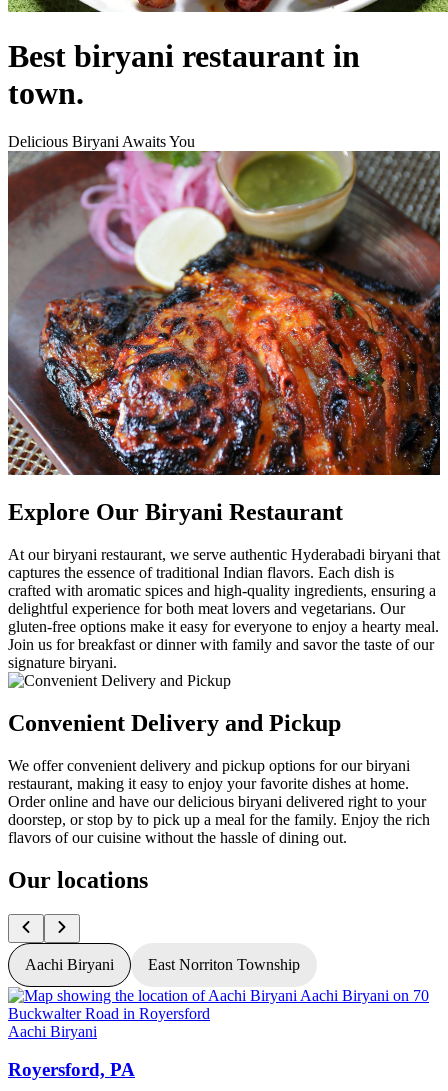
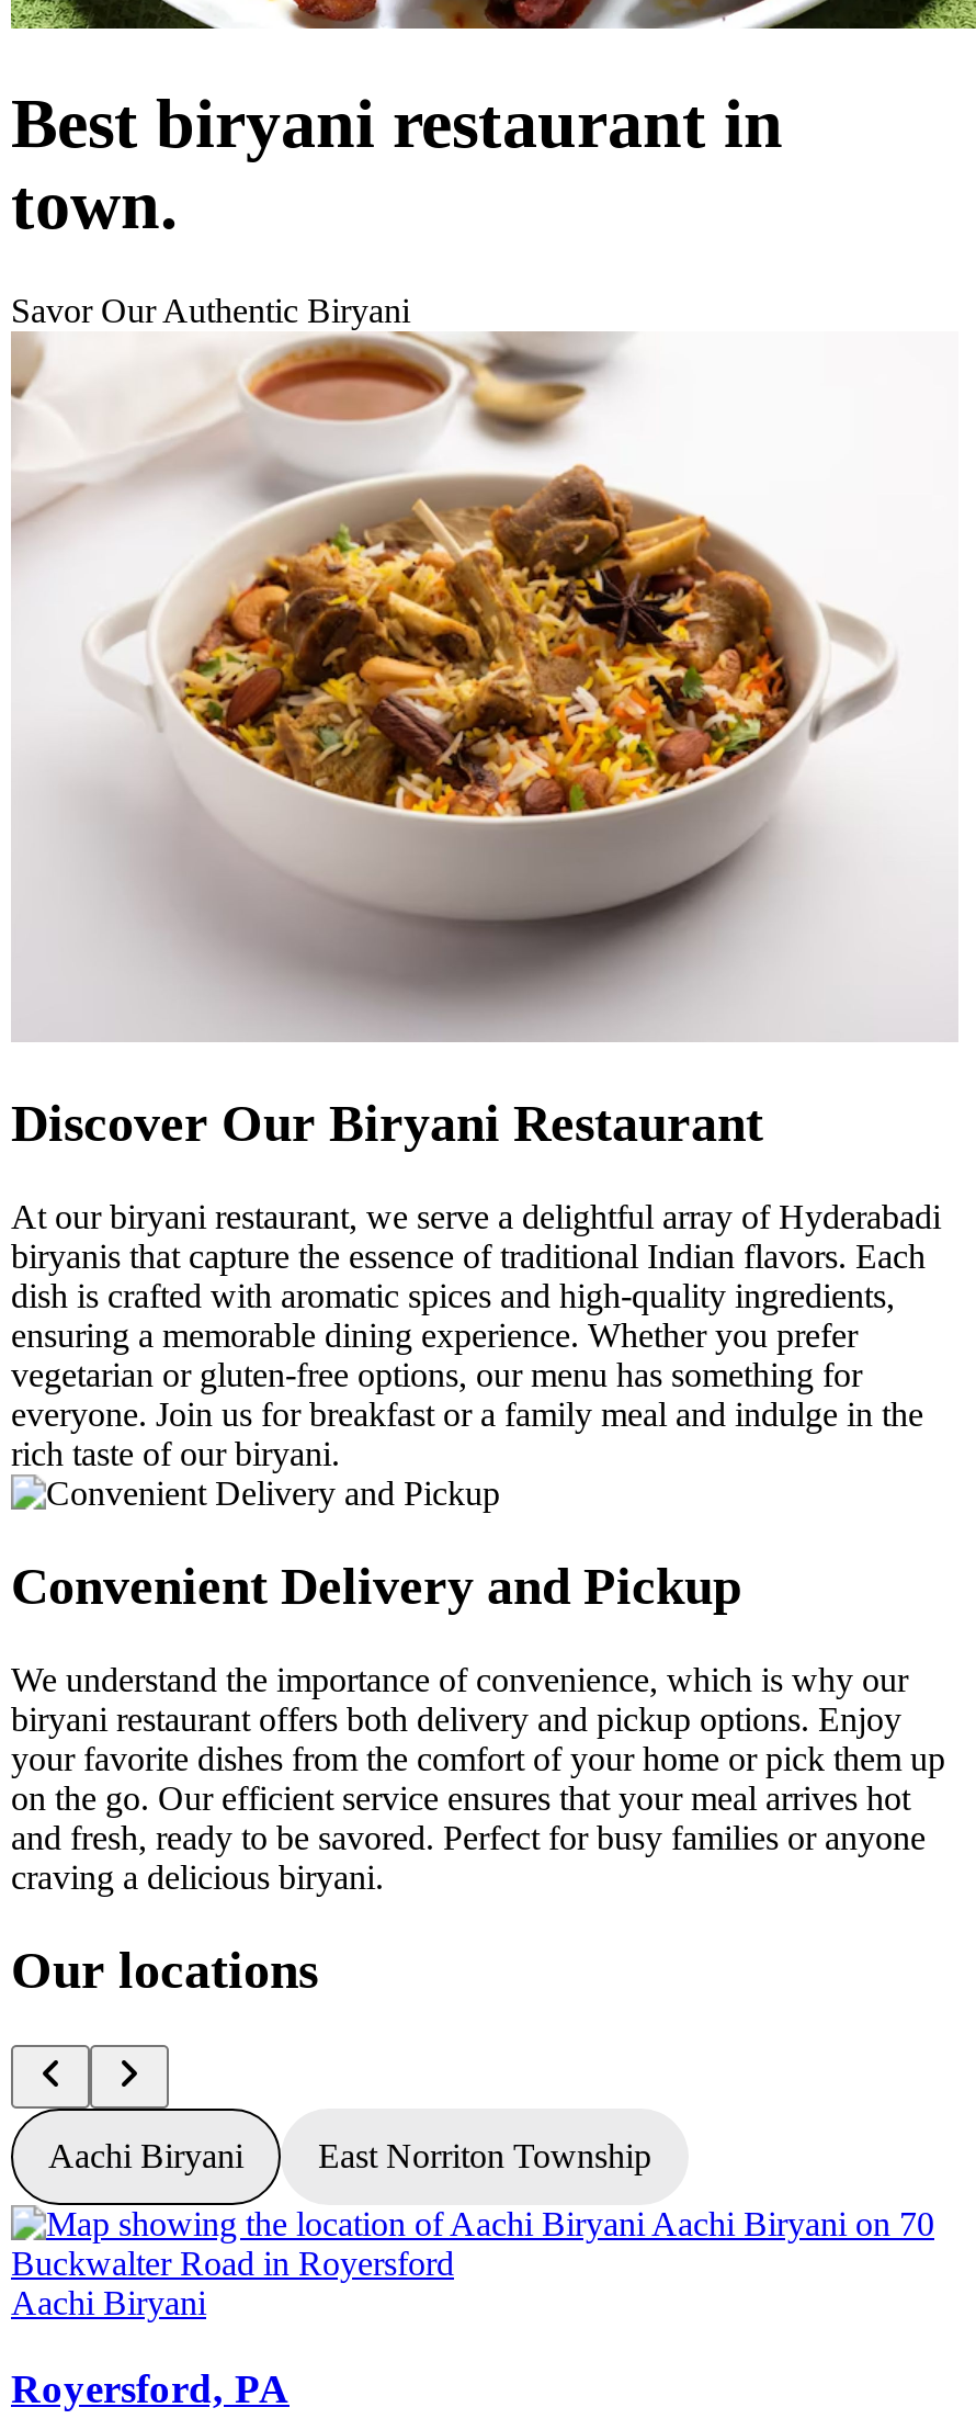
[8,133,195,150] Delicious Biryani Awaits You -> [11,292,410,330] Savor Our Authentic Biryani
[7,150,441,525] [image] | Explore Our Biryani Restaurant -> [11,331,958,1152] [image] | Discover Our Biryani Restaurant
[8,546,440,671] At our biryani restaurant, we serve authentic Hyderabadi biryani that | captures the essence of traditional Indian flavors. Each dish is | crafted with aromatic spices and high-quality ingredients, ensuring a | delightful experience for both meat lovers and vegetarians. Our | gluten-free options make it easy for everyone to enjoy a hearty meal. | Join us for breakfast or dinner with family and savor the taste of our | signature biryani. -> [11,1198,941,1472] At our biryani restaurant, we serve a delightful array of Hyderabadi | biryanis that capture the essence of traditional Indian flavors. Each | dish is crafted with aromatic spices and high-quality ingredients, | ensuring a memorable dining experience. Whether you prefer | vegetarian or gluten-free options, our menu has something for | everyone. Join us for breakfast or a family meal and indulge in the | rich taste of our biryani.
[8,757,430,846] We offer convenient delivery and pickup options for our biryani | restaurant, making it easy to enjoy your favorite dishes at home. | Order online and have our delicious biryani delivered right to your | doorstep, or stop by to pick up a meal for the family. Enjoy the rich | flavors of our cuisine without the hassle of dining out. -> [11,1661,945,1895] We understand the importance of convenience, which is why our | biryani restaurant offers both delivery and pickup options. Enjoy | your favorite dishes from the comfort of your home or pick them up | on the go. Our efficient service ensures that your meal arrives hot | and fresh, ready to be savored. Perfect for busy families or anyone | craving a delicious biryani.

